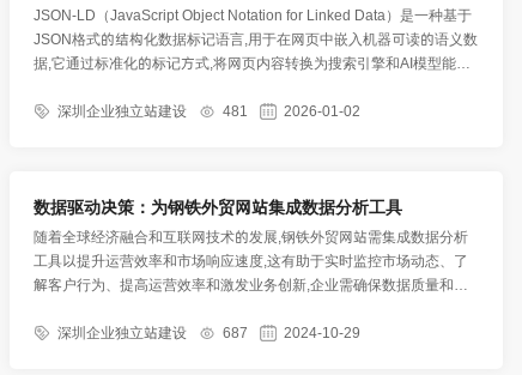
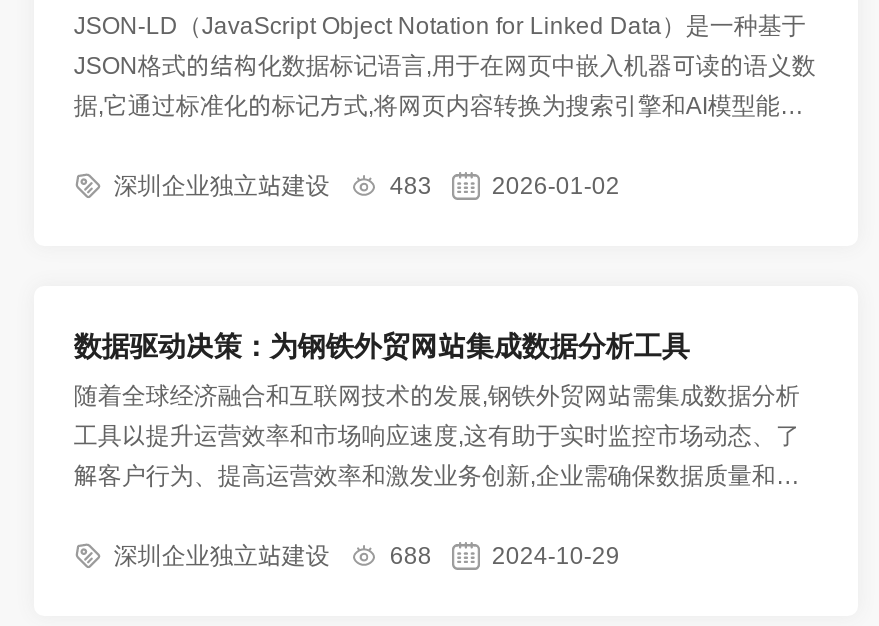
[57,100,360,121] 深圳企业独立站建设 481 2026-01-02 -> [114,168,620,202] 深圳企业独立站建设 483 2026-01-02
[57,322,360,342] 深圳企业独立站建设 687 2024-10-29 -> [114,538,620,572] 深圳企业独立站建设 688 2024-10-29

